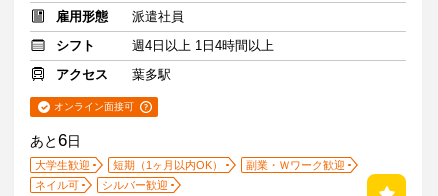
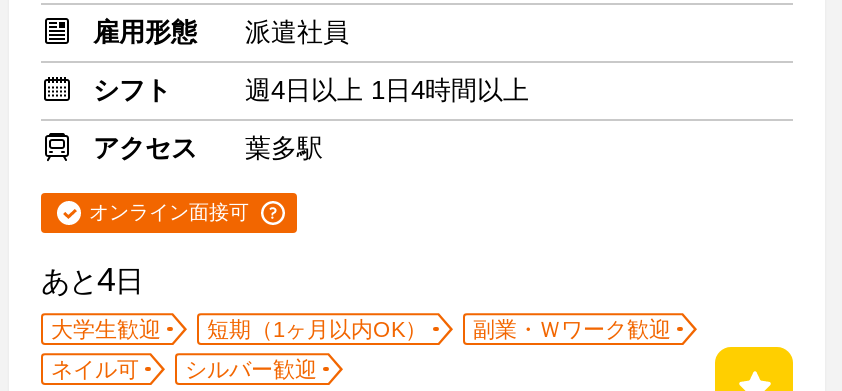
[30,131,81,150] あと6日 -> [41,261,143,299] あと4日

